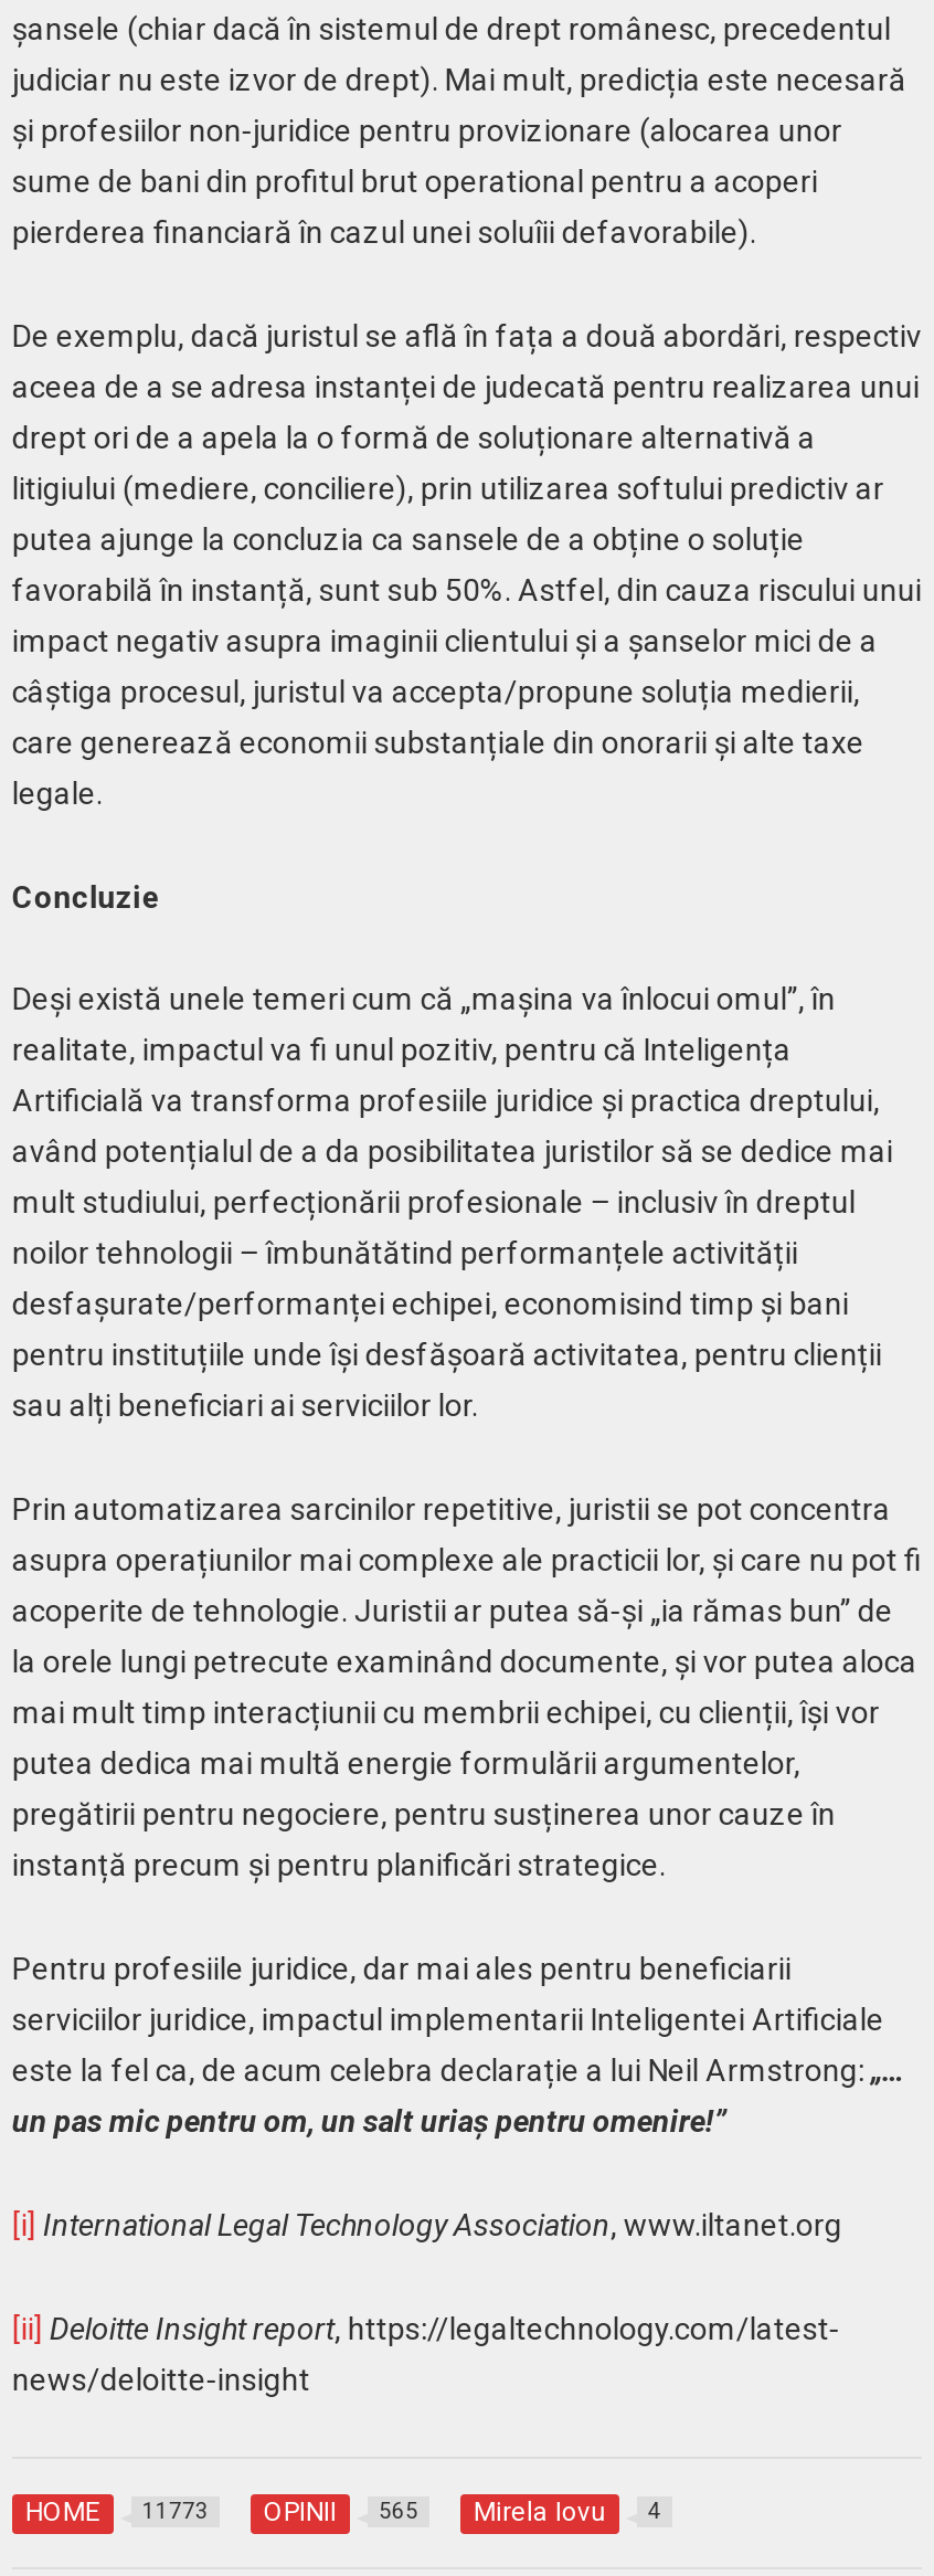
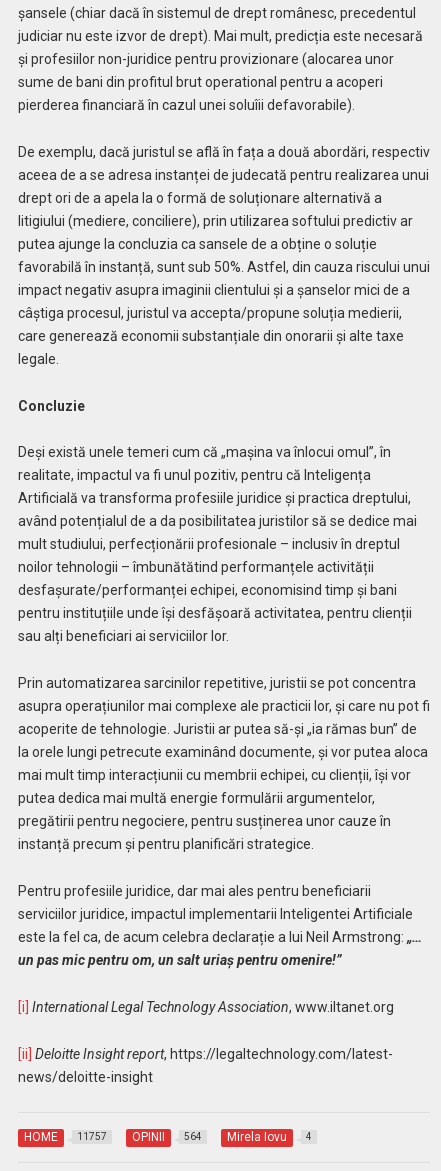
[25,2496,208,2527] HOME 11773 -> [24,1130,107,1144] HOME 11757
[264,2496,418,2527] OPINII 565 -> [132,1130,202,1144] OPINII 564

